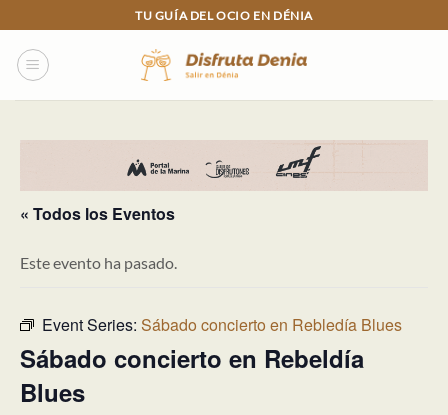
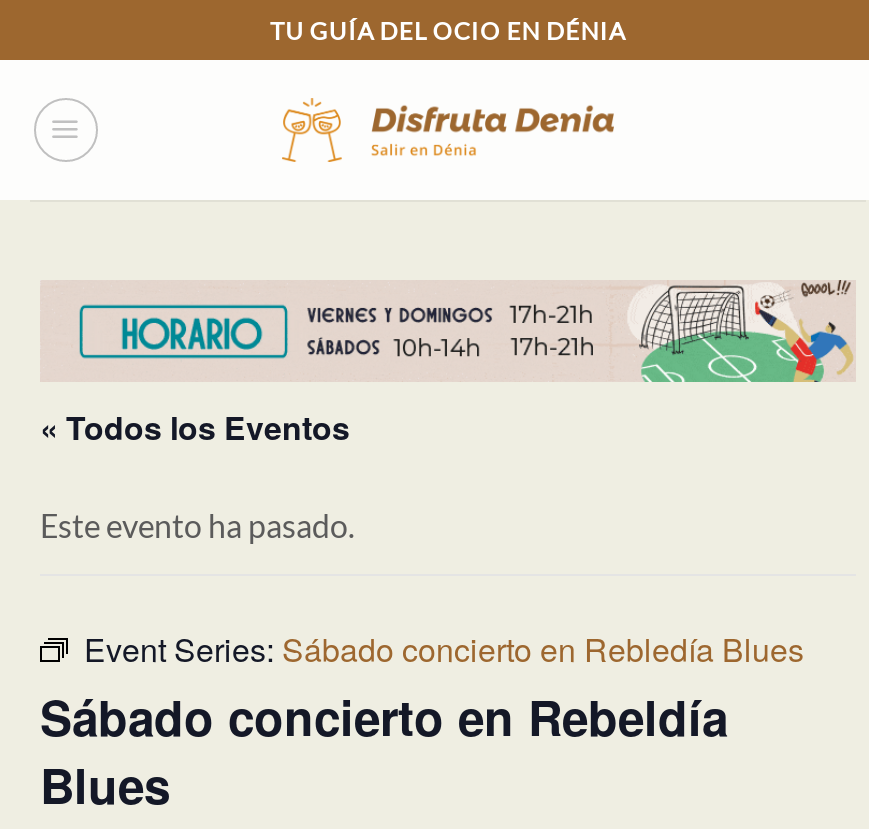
[40,141,426,191] [image] -> [78,280,854,384] [image]

